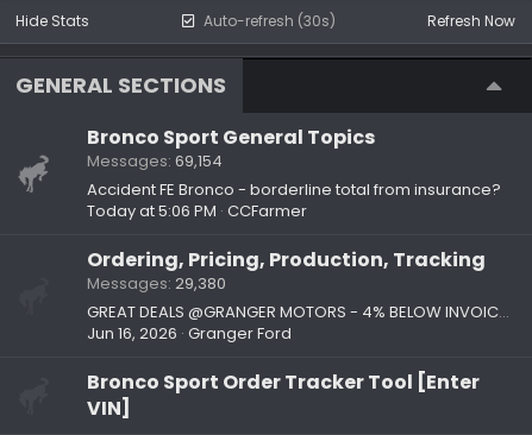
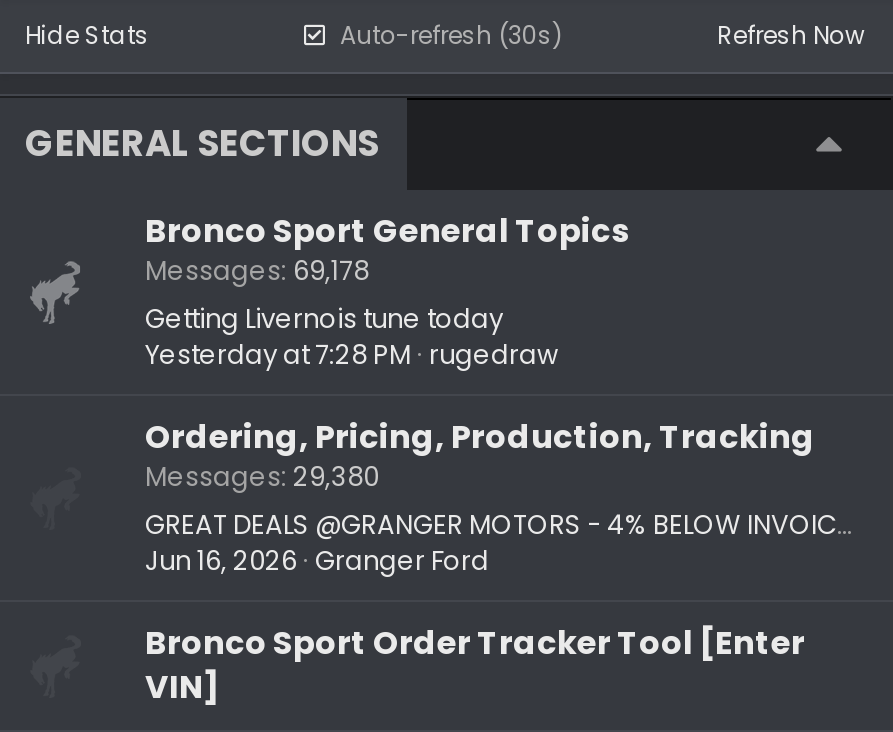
[87,150,501,222] Messages 69,154 | Accident FE Bronco - borderline total from insurance? | Today at 5:06 PM CCFarmer -> [145,252,559,374] Messages 69,178 | Getting Livernois tune today | Yesterday at 7:28 PM rugedraw

